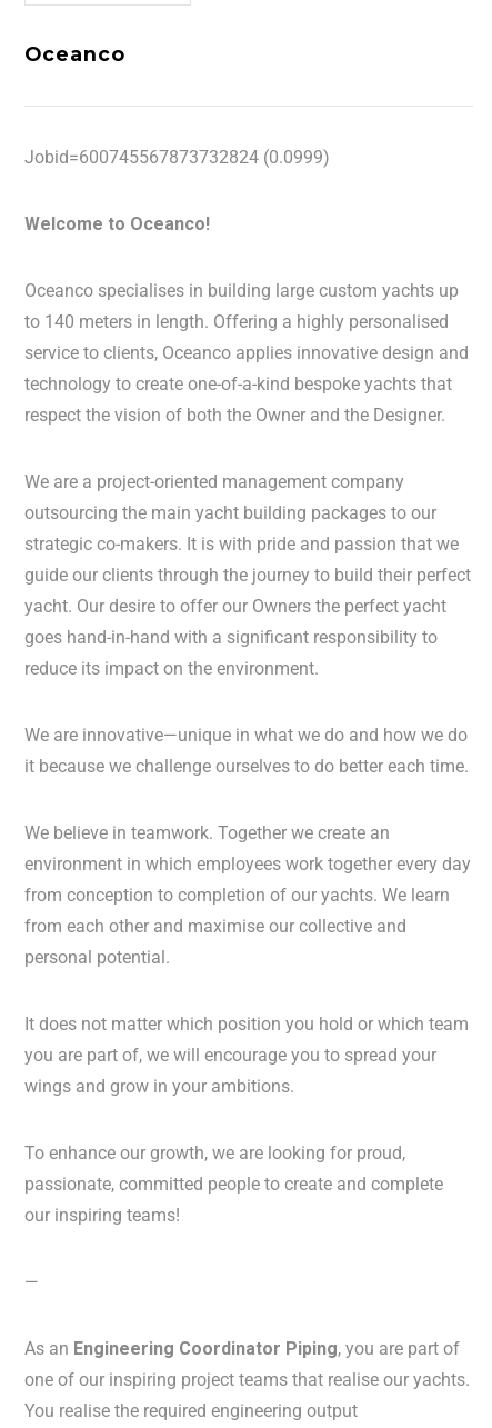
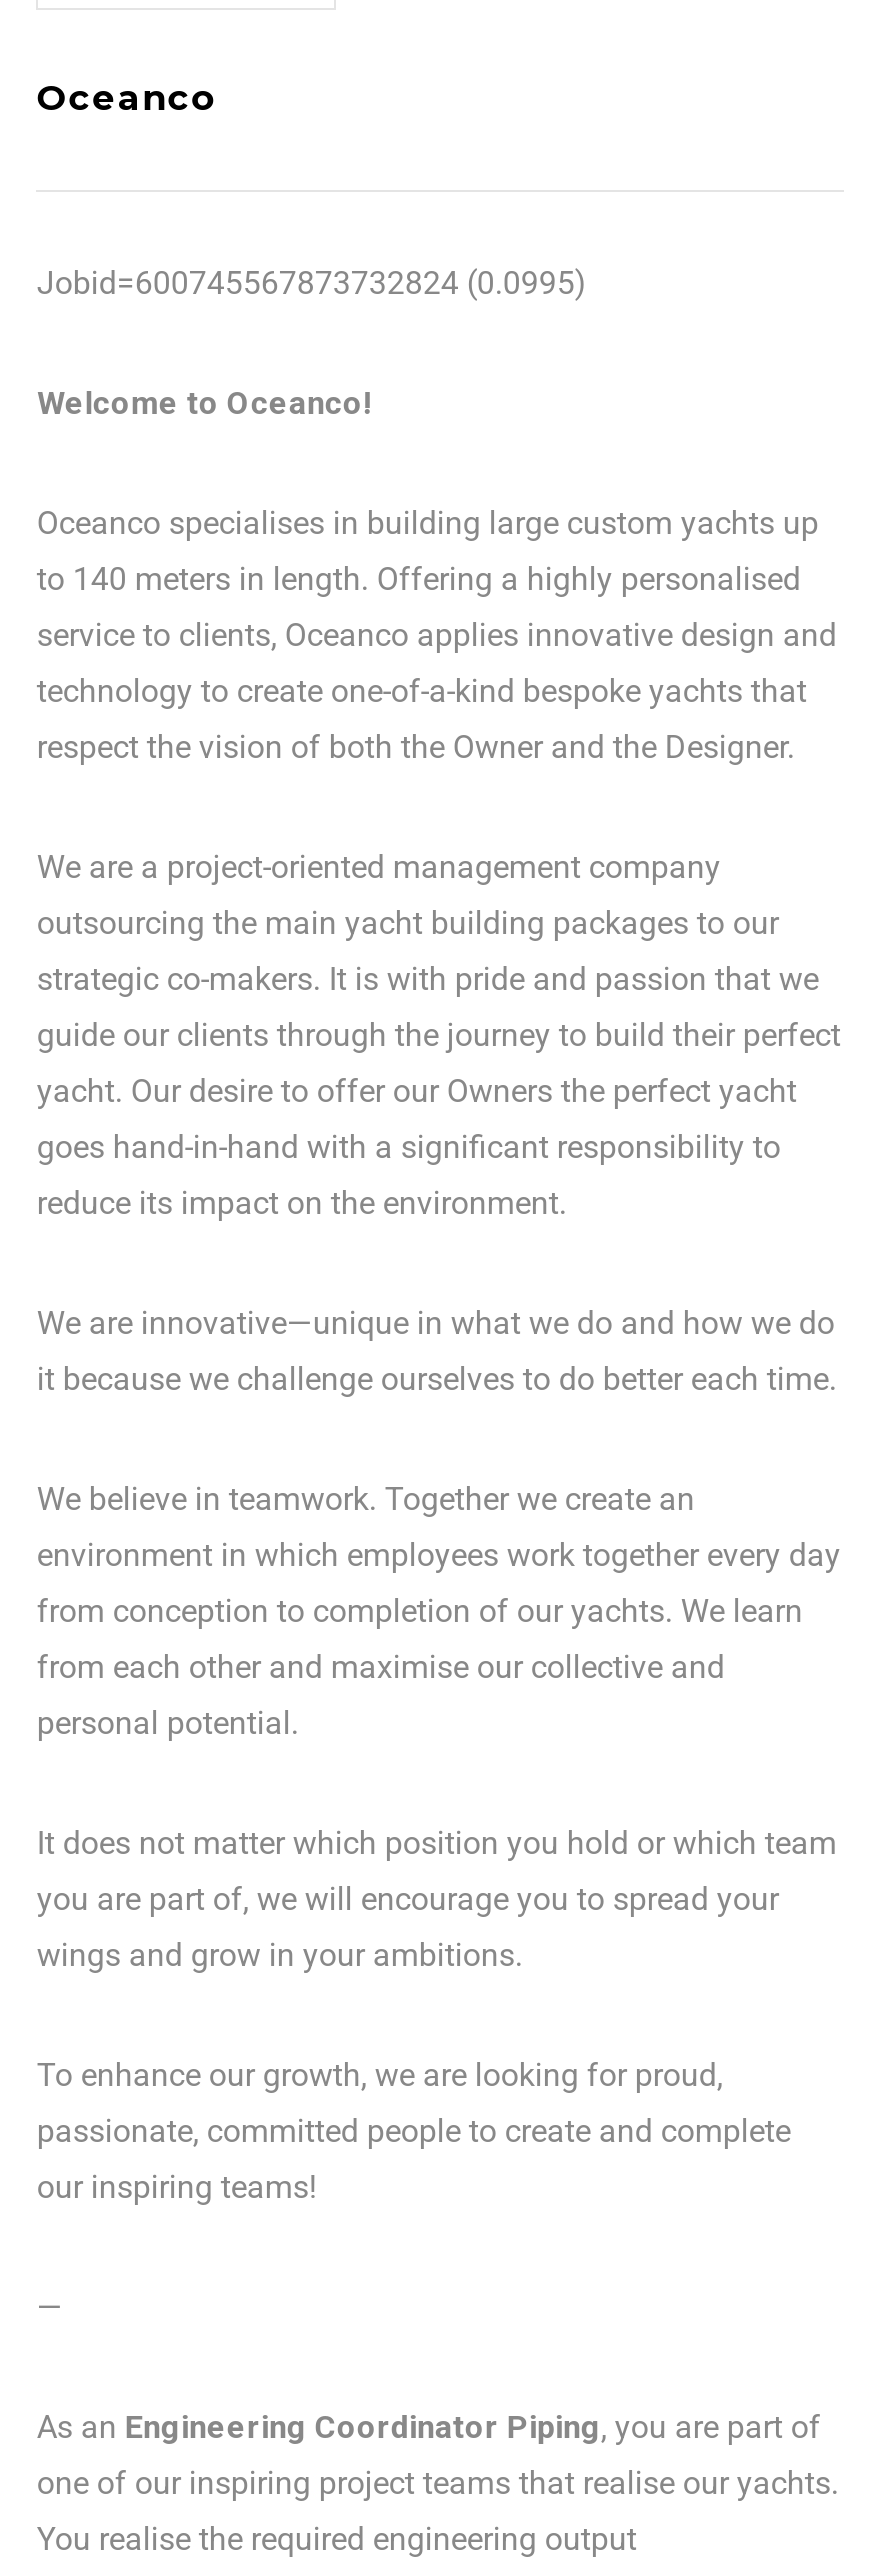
[25,147,330,168] Jobid=600745567873732824 (0.0999) -> [37,264,587,302] Jobid=600745567873732824 (0.0995)

